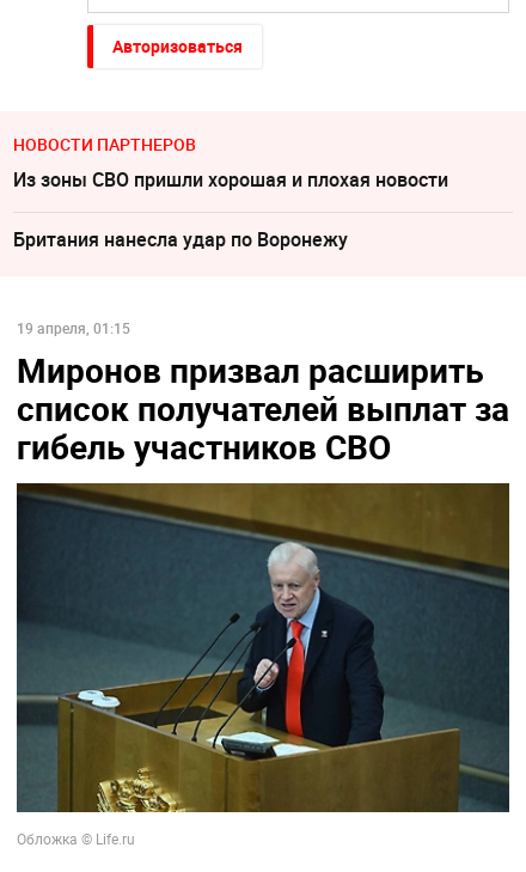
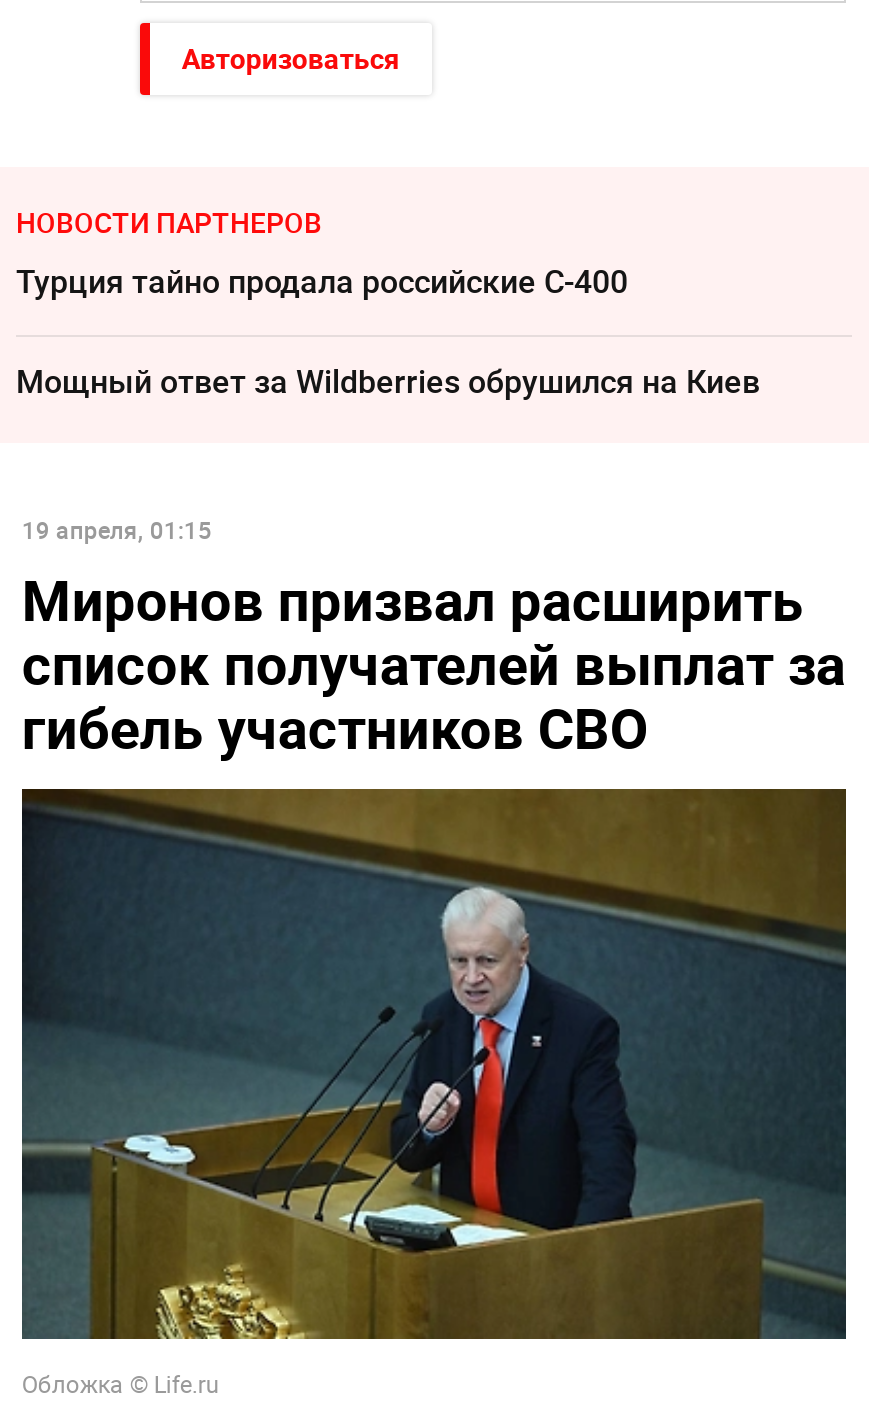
[13,166,448,193] Из зоны СВО пришли хорошая и плохая новости -> [16,259,628,303] Турция тайно продала российские С-400
[13,226,348,252] Британия нанесла удар по Воронежу -> [16,359,760,403] Мощный ответ за Wildberries обрушился на Киев

